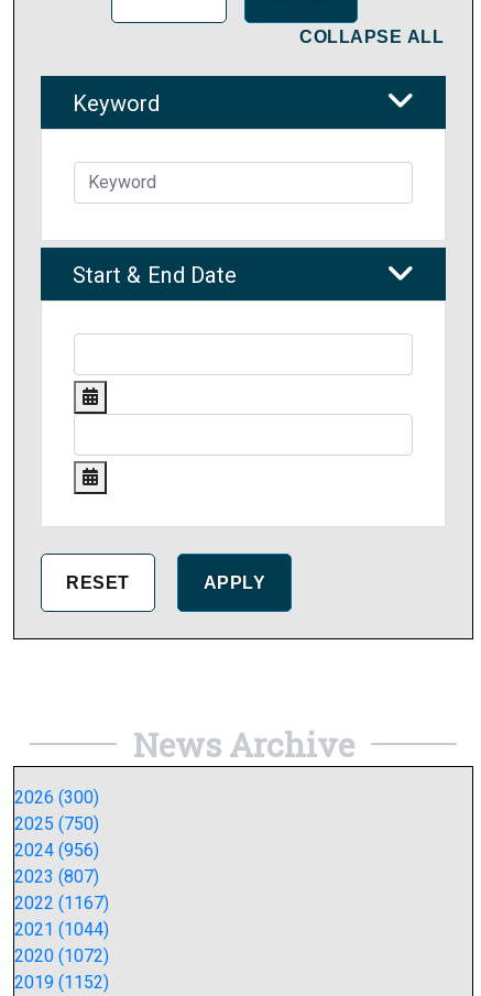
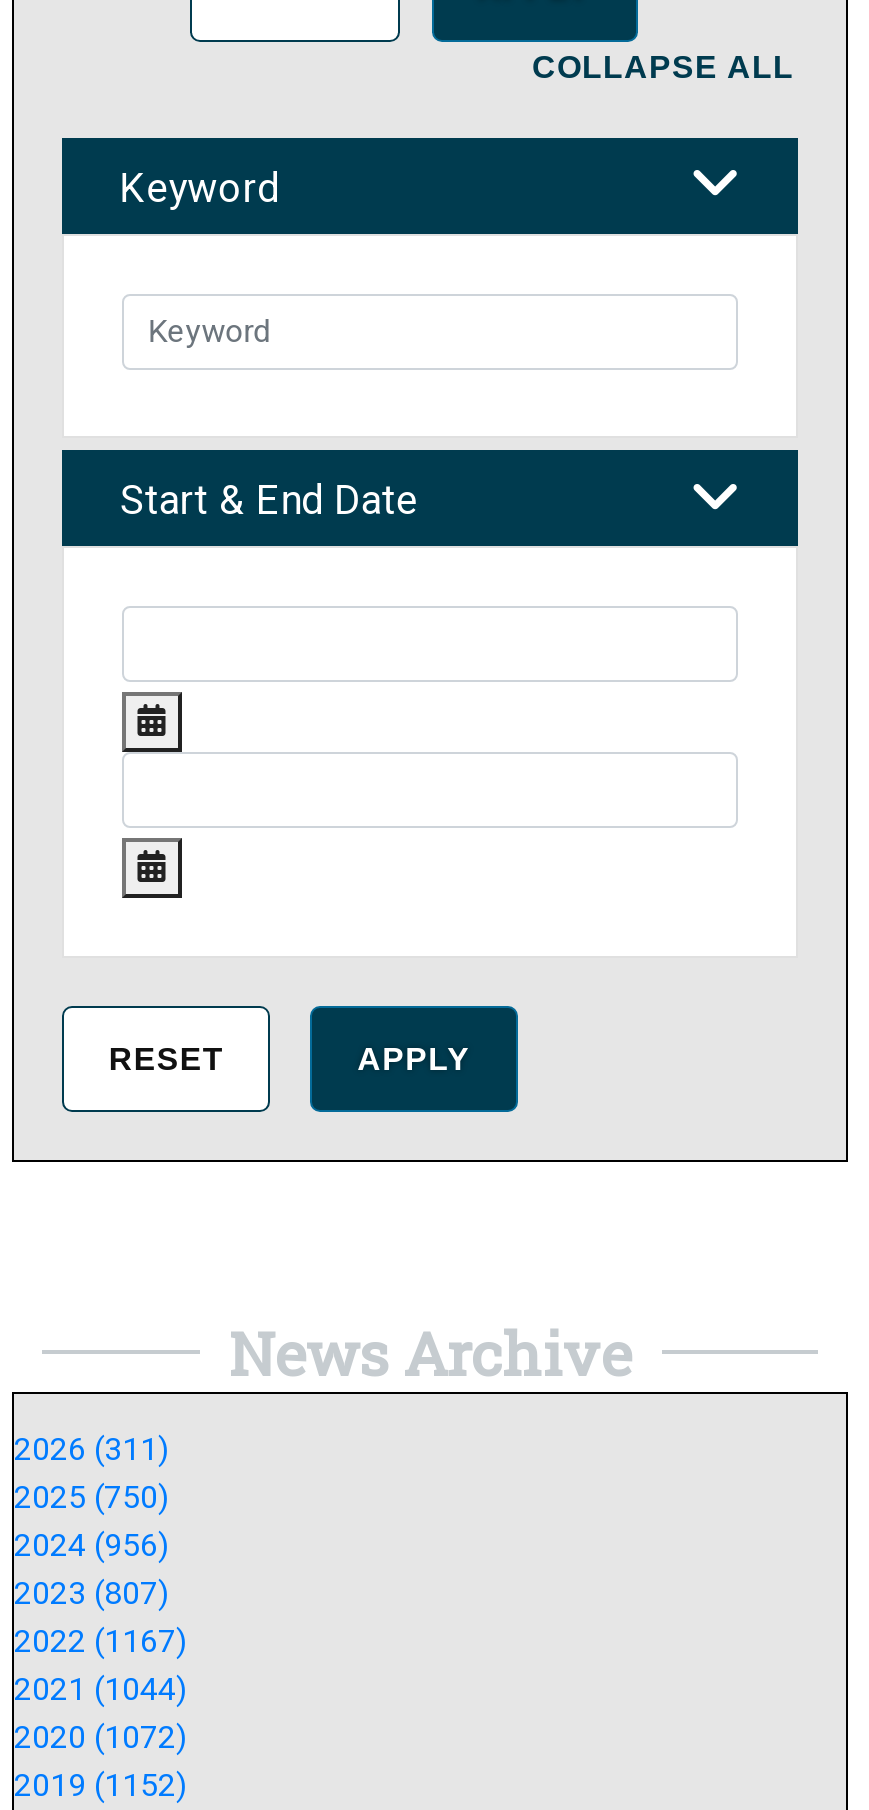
[14,787,99,808] 2026 (300) -> [14,1430,168,1468] 2026 (311)

